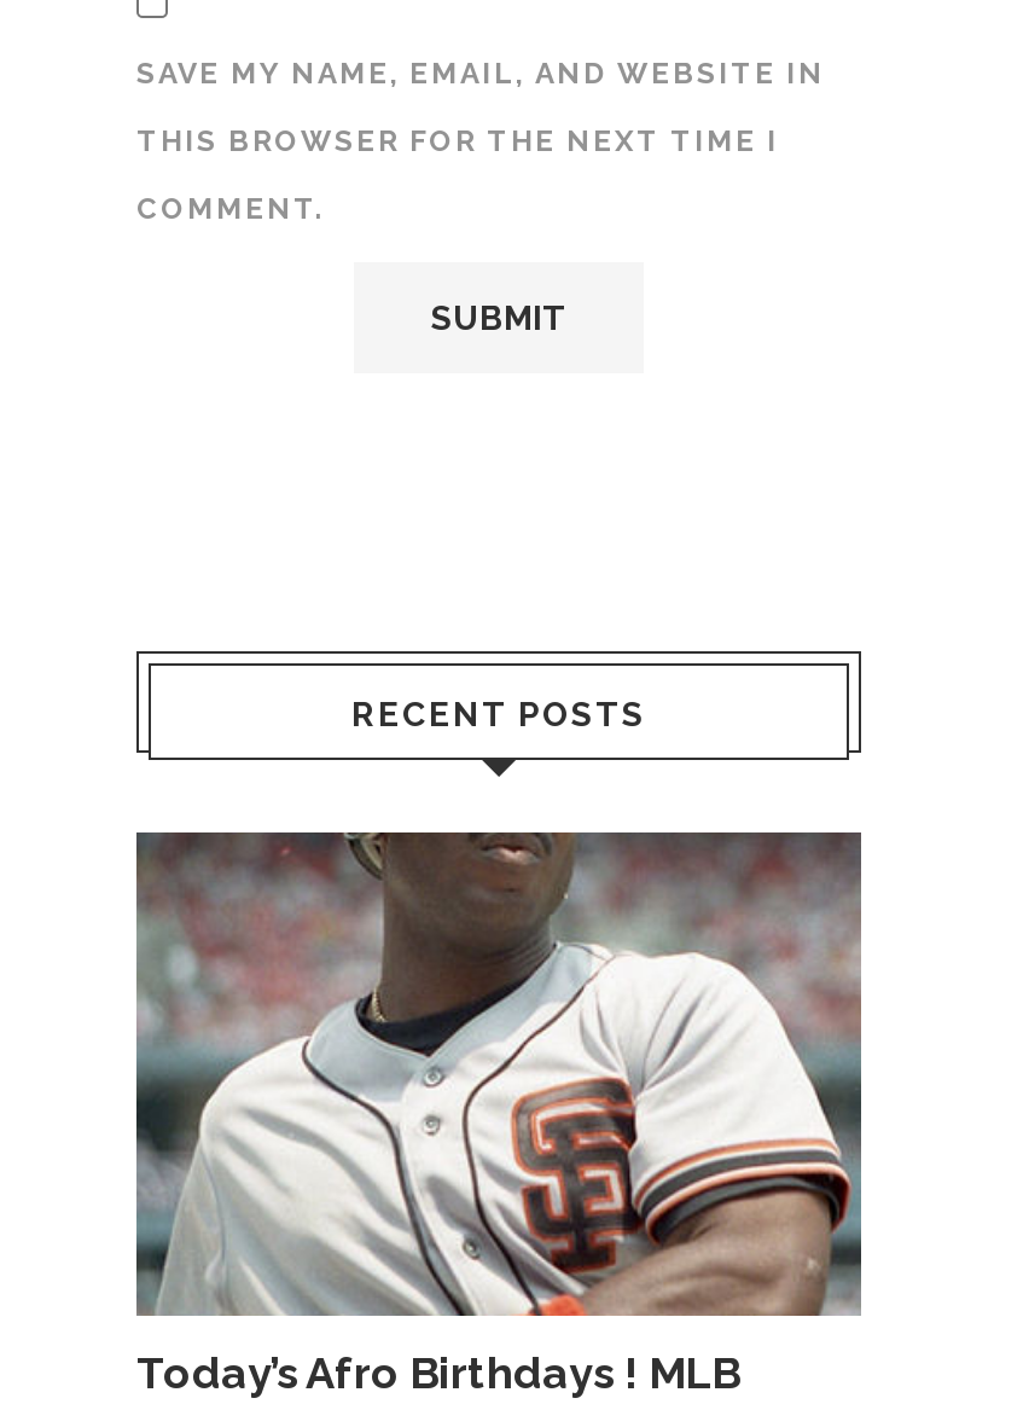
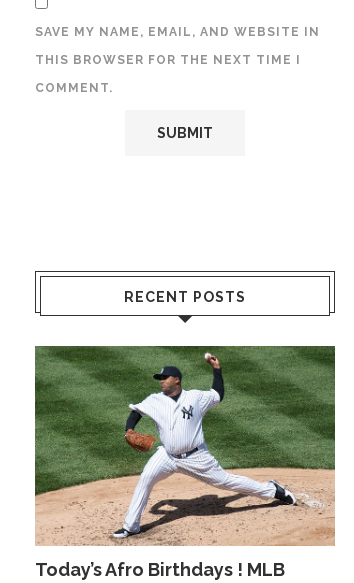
[134,829,864,1317] [image] -> [34,345,336,546] [image]

